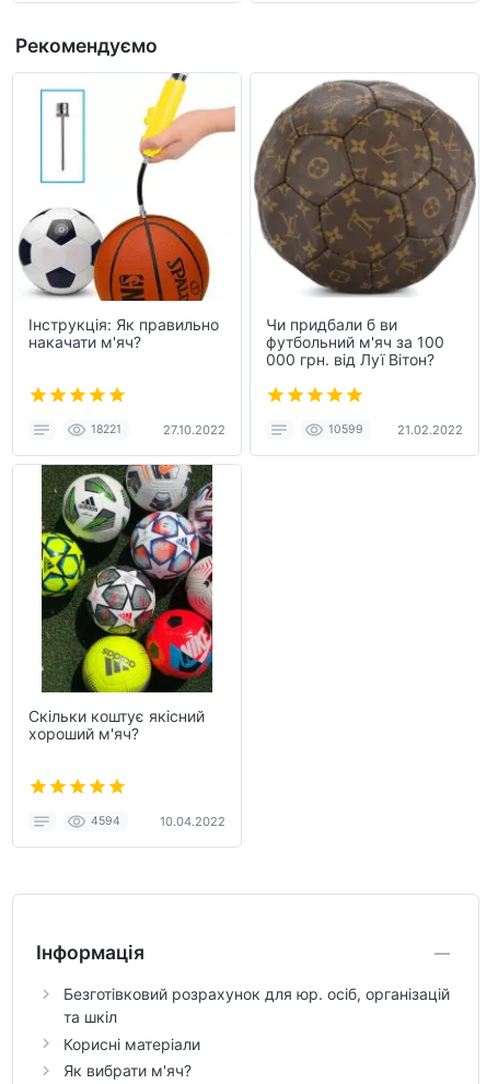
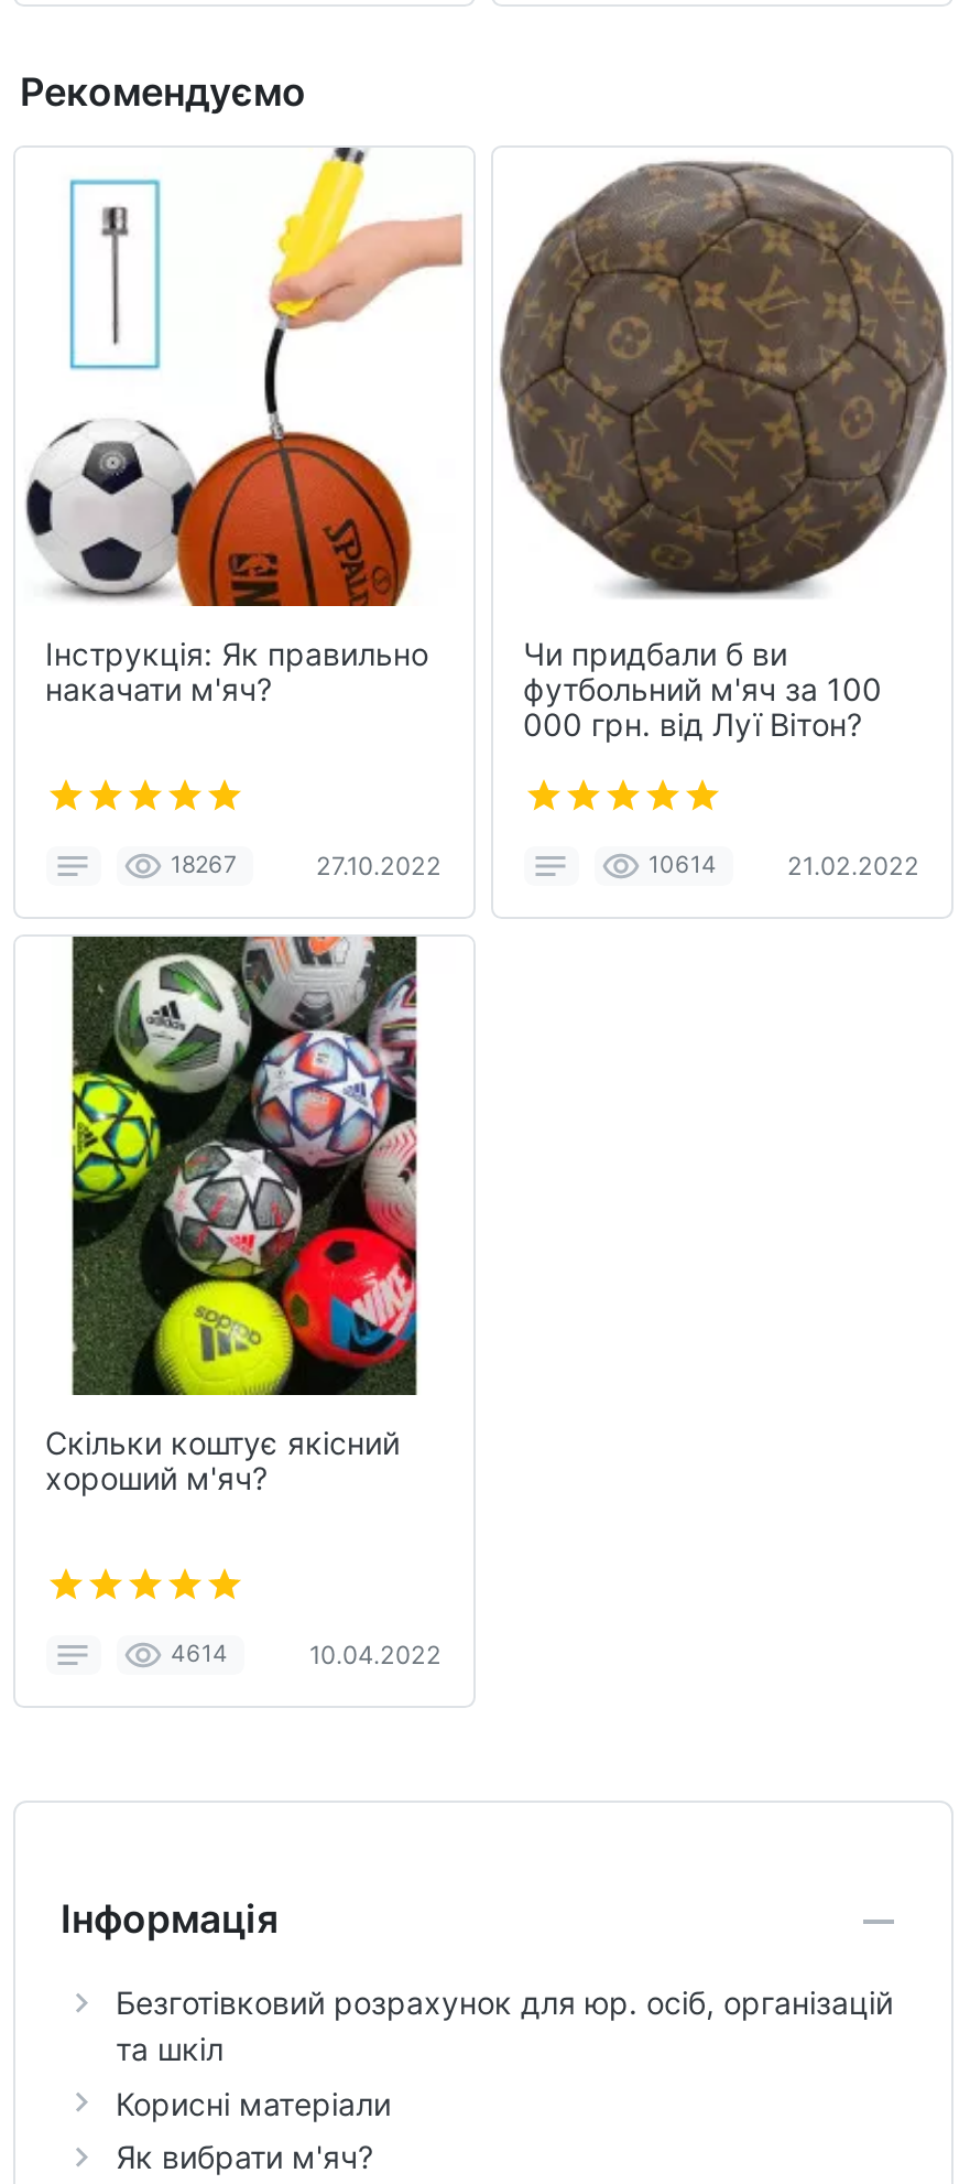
[90,423,121,437] 18221 -> [171,852,237,880] 18267
[328,423,363,437] 10599 -> [649,852,717,880] 10614
[90,814,120,829] 4594 -> [171,1641,228,1669] 4614

